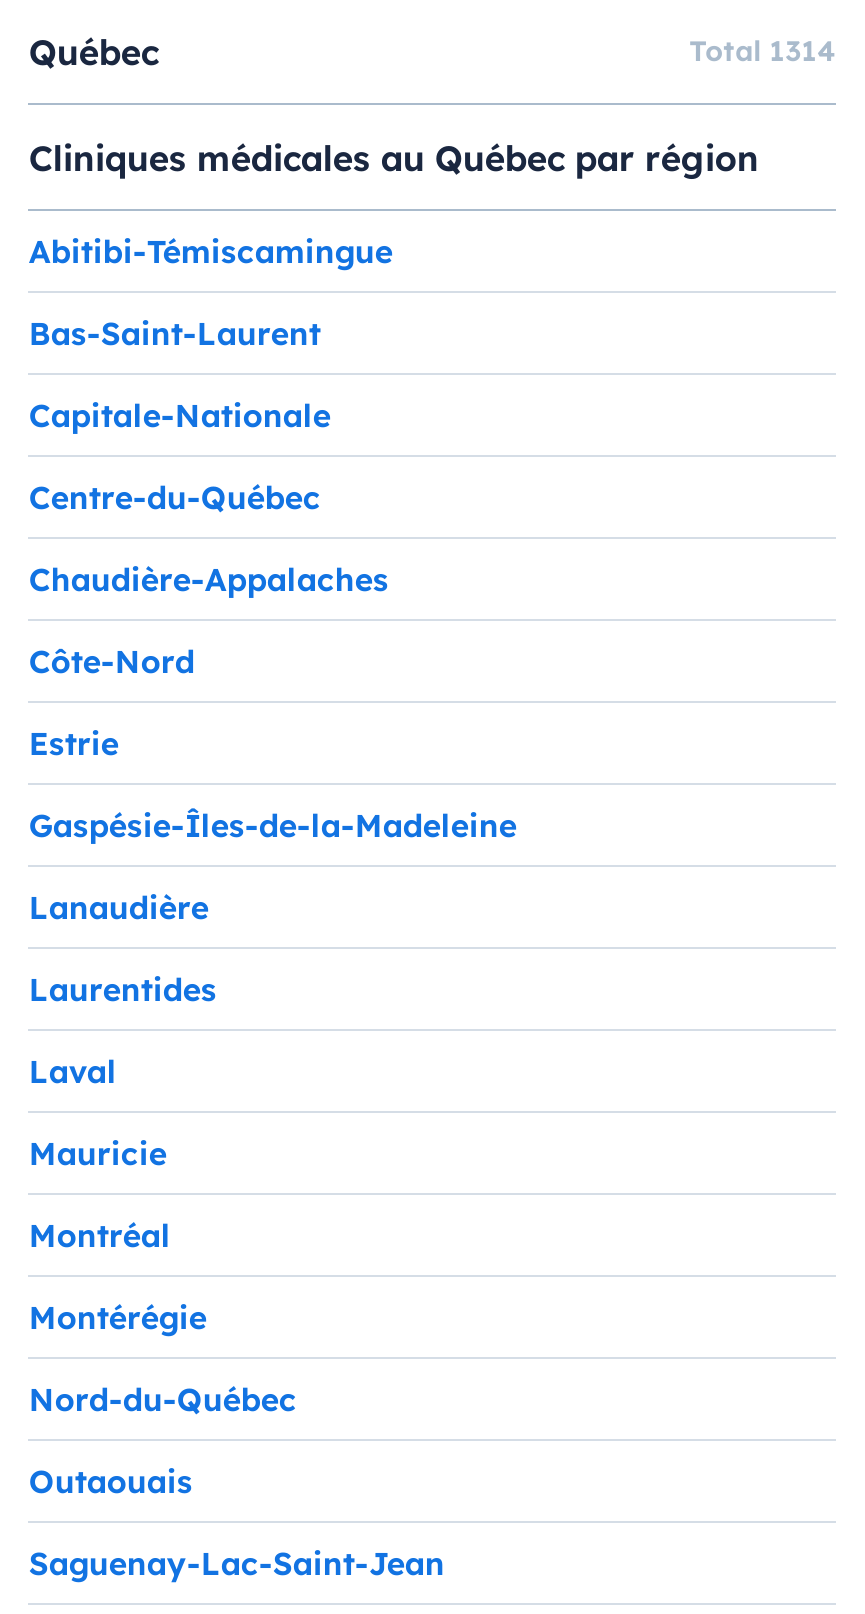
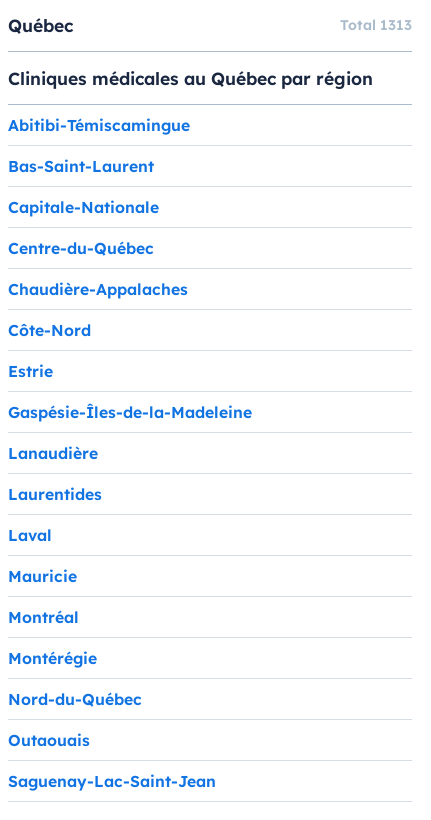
[689,33,835,69] Total 1314 -> [340,16,412,34] Total 1313

